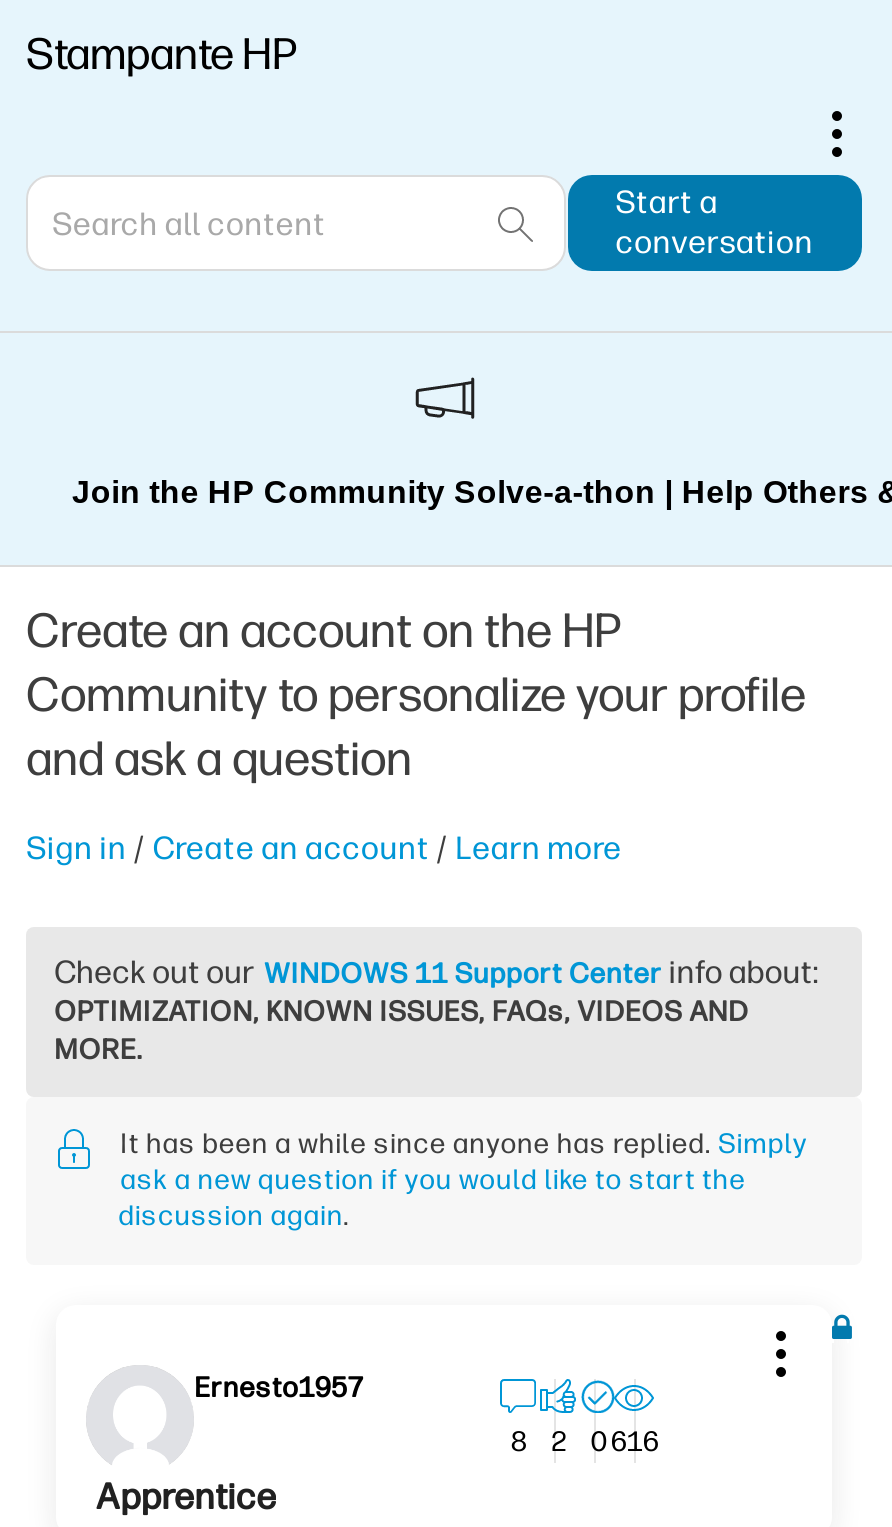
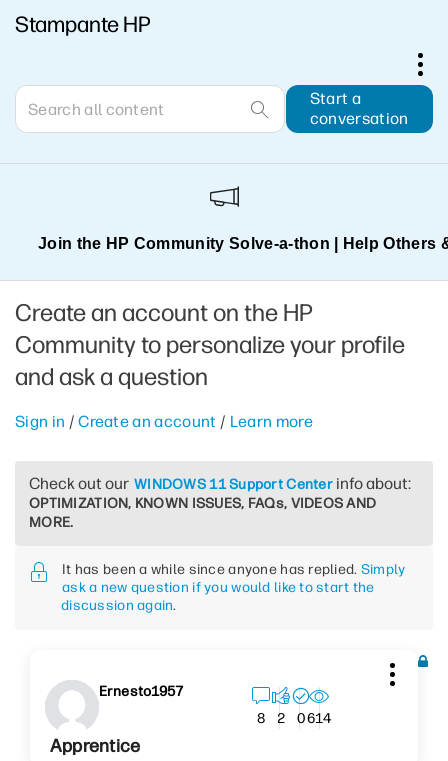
[511,1424,659,1459] 8 2 0 616 -> [257,709,331,727] 8 2 0 614

